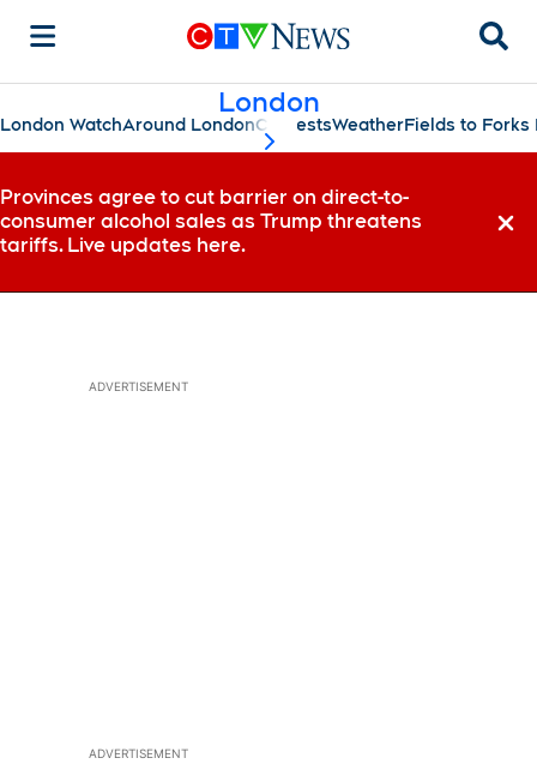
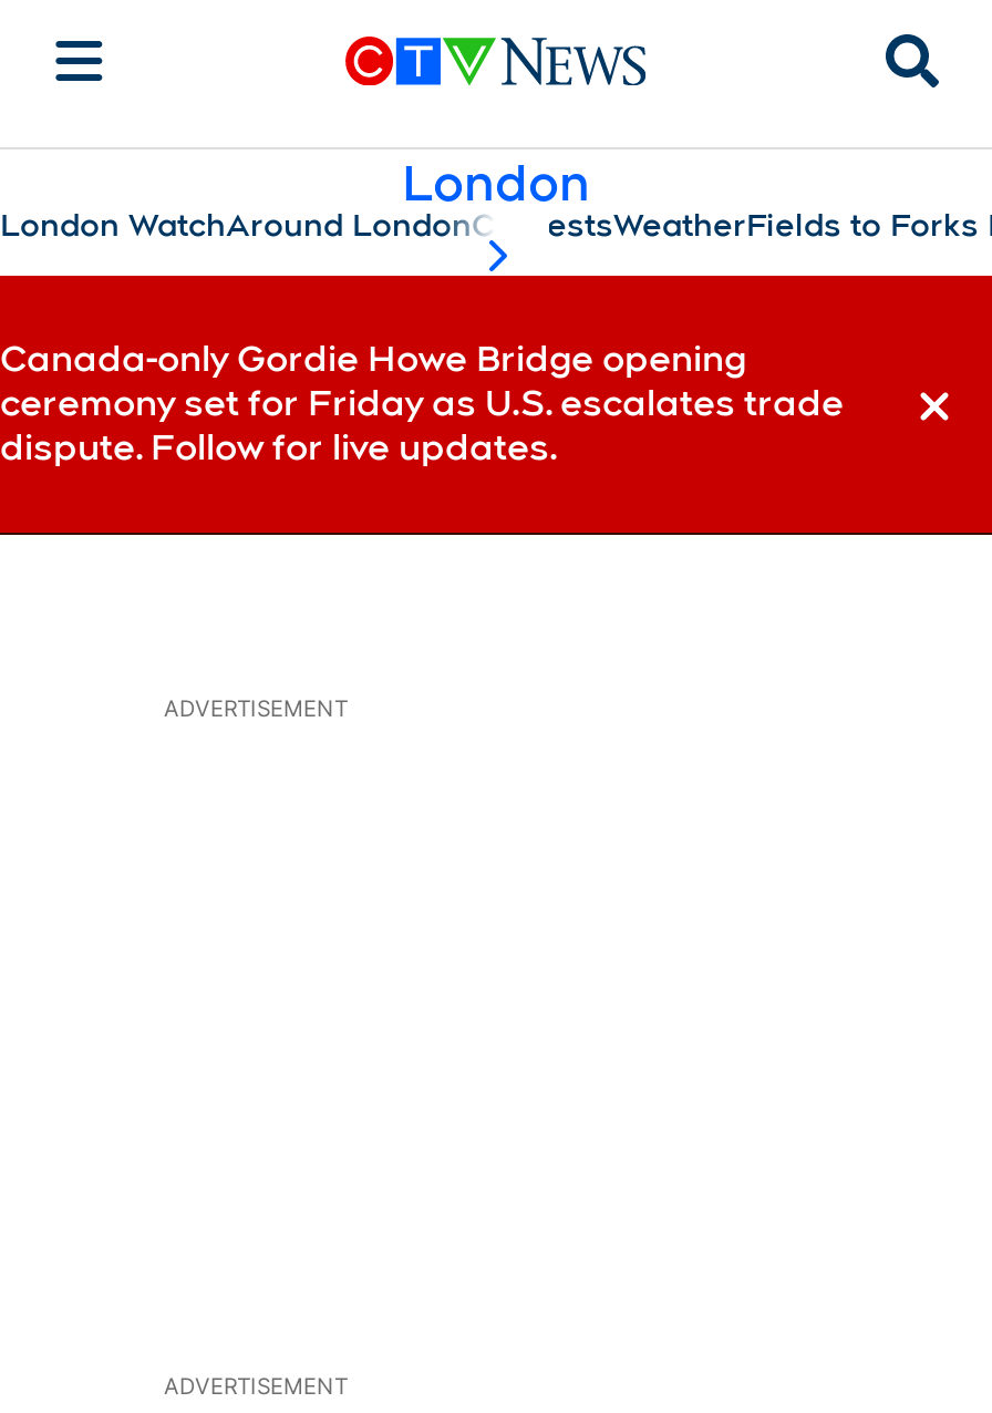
[0,186,422,257] Provinces agree to cut barrier on direct-to- | consumer alcohol sales as Trump threatens | tariffs. Live updates here. -> [0,338,844,468] Canada-only Gordie Howe Bridge opening | ceremony set for Friday as U.S. escalates trade | dispute. Follow for live updates.

